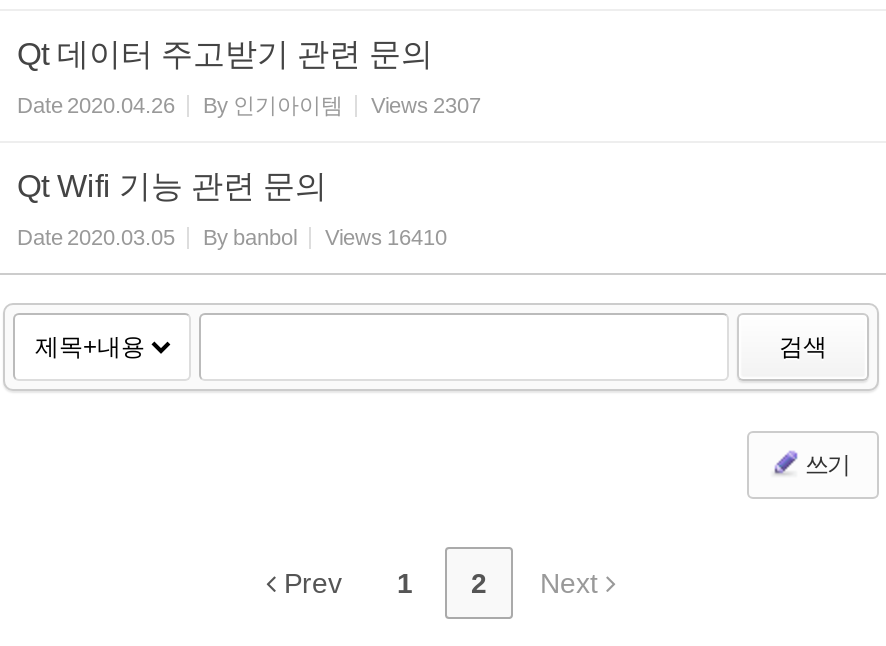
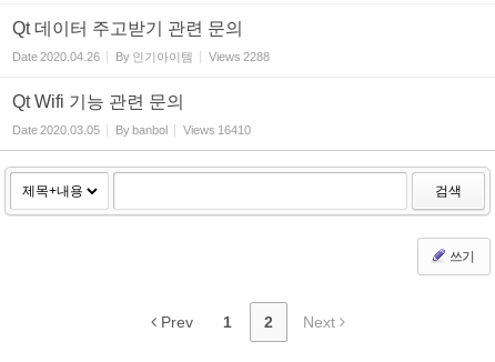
[17,93,481,117] Date 2020.04.26 By 인기아이템 Views 2307 -> [12,50,270,63] Date 2020.04.26 By 인기아이템 Views 2288

